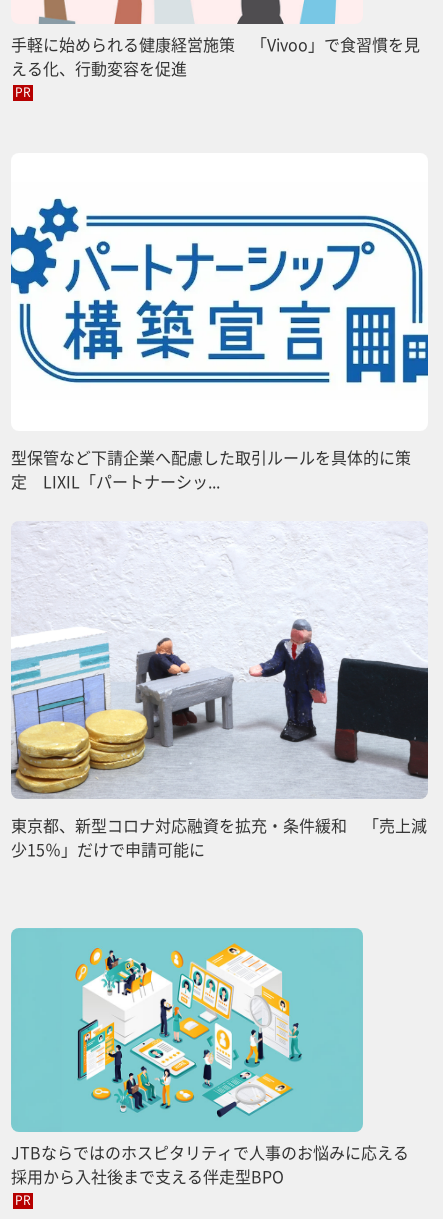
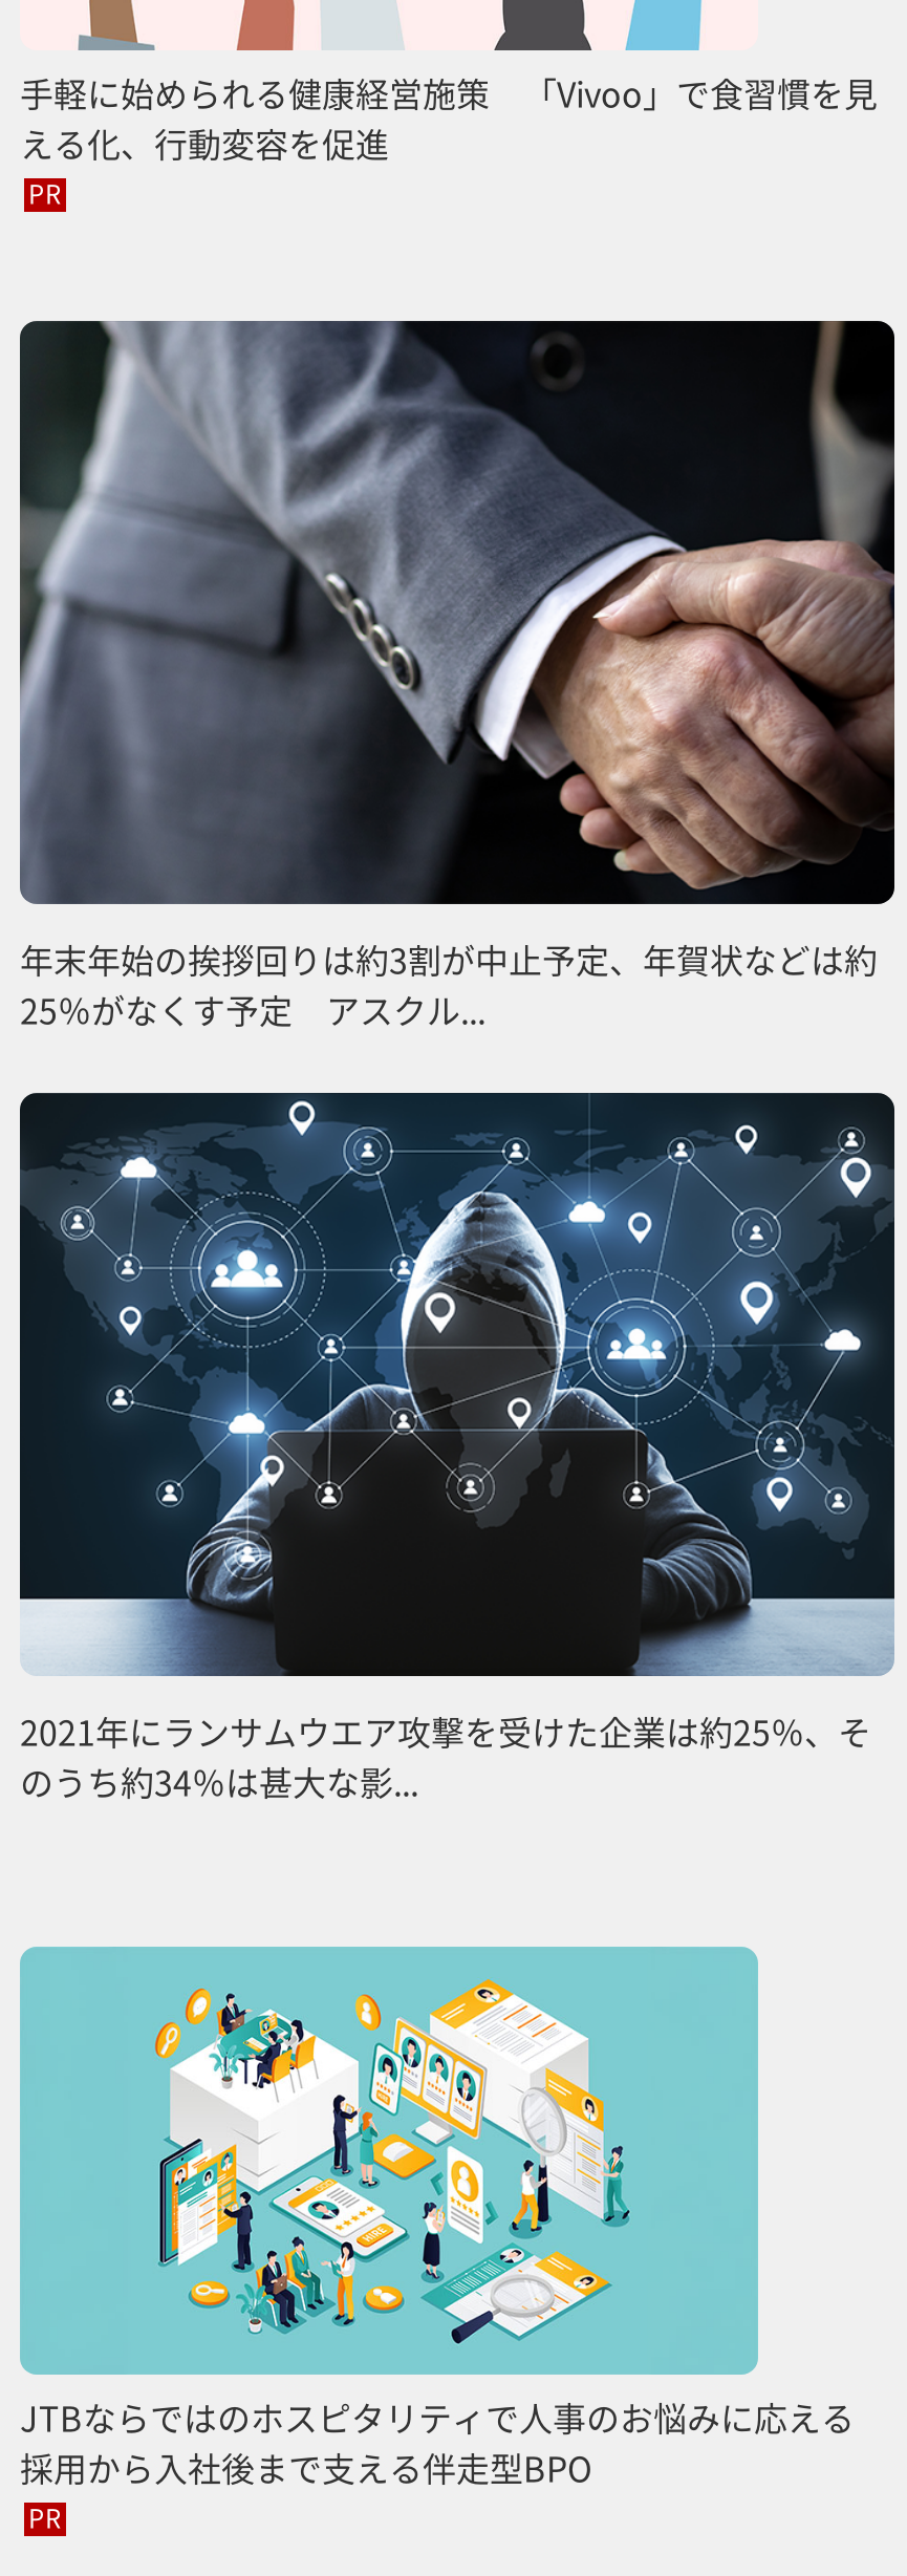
[10,153,429,493] [image] | 型保管など下請企業へ配慮した取引ルールを具体的に策 | 定 LIXIL「パートナーシッ... -> [18,319,897,1035] [image] | 年末年始の挨拶回りは約3割が中止予定、年賀状などは約 | 25％がなくす予定 アスクル...
[10,521,429,861] [image] | 東京都、新型コロナ対応融資を拡充・条件緩和 「売上減 | 少15％」だけで申請可能に -> [18,1091,897,1807] [image] | 2021年にランサムウエア攻撃を受けた企業は約25％、そ | のうち約34％は甚大な影...

